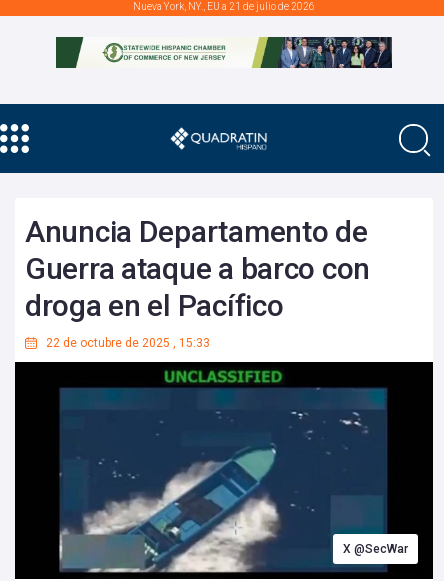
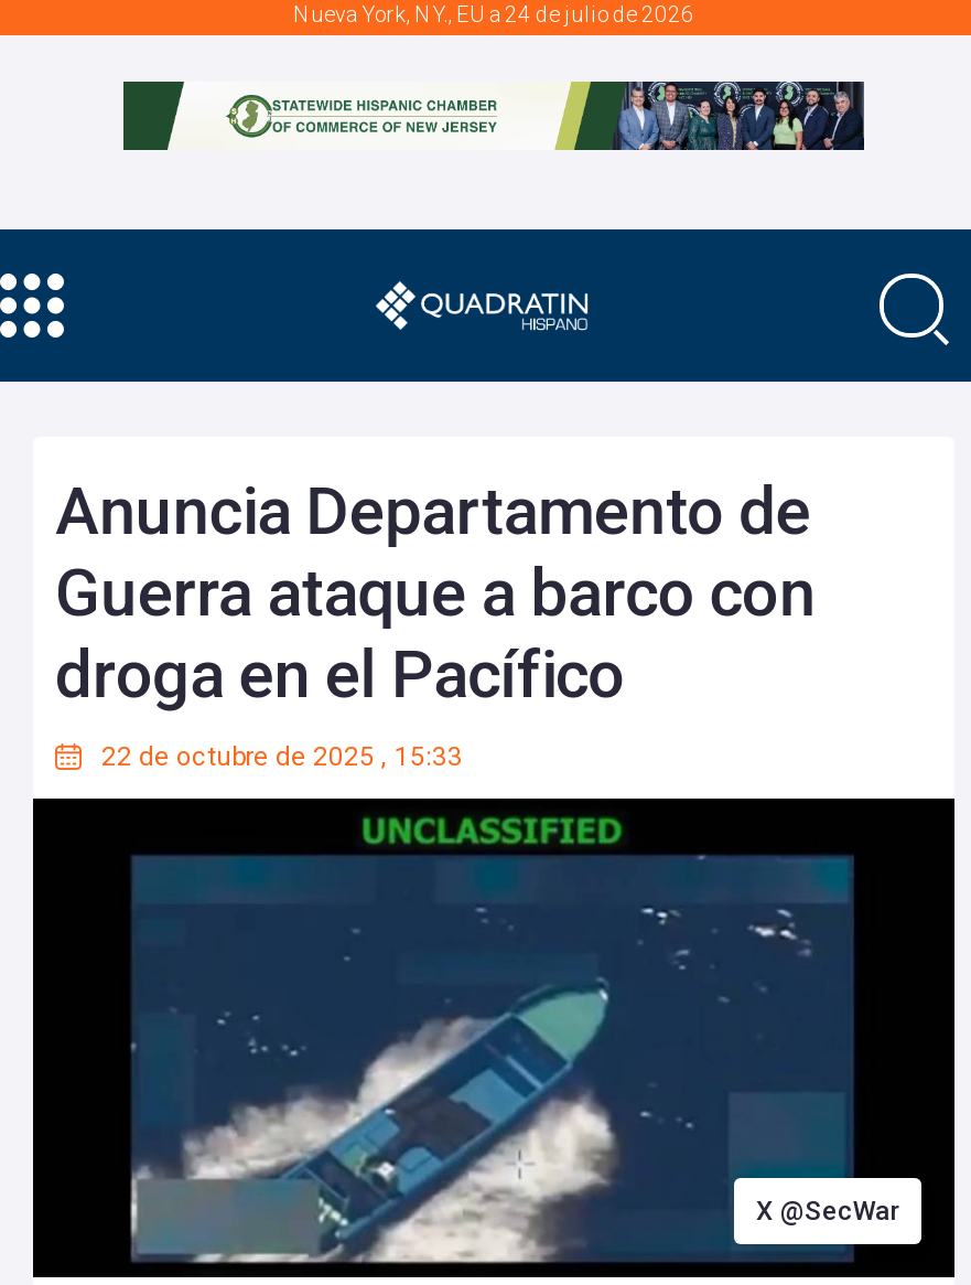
[133,1,315,12] Nueva York, NY., EU a 21 de julio de 2026 -> [293,2,694,26] Nueva York, NY., EU a 24 de julio de 2026

